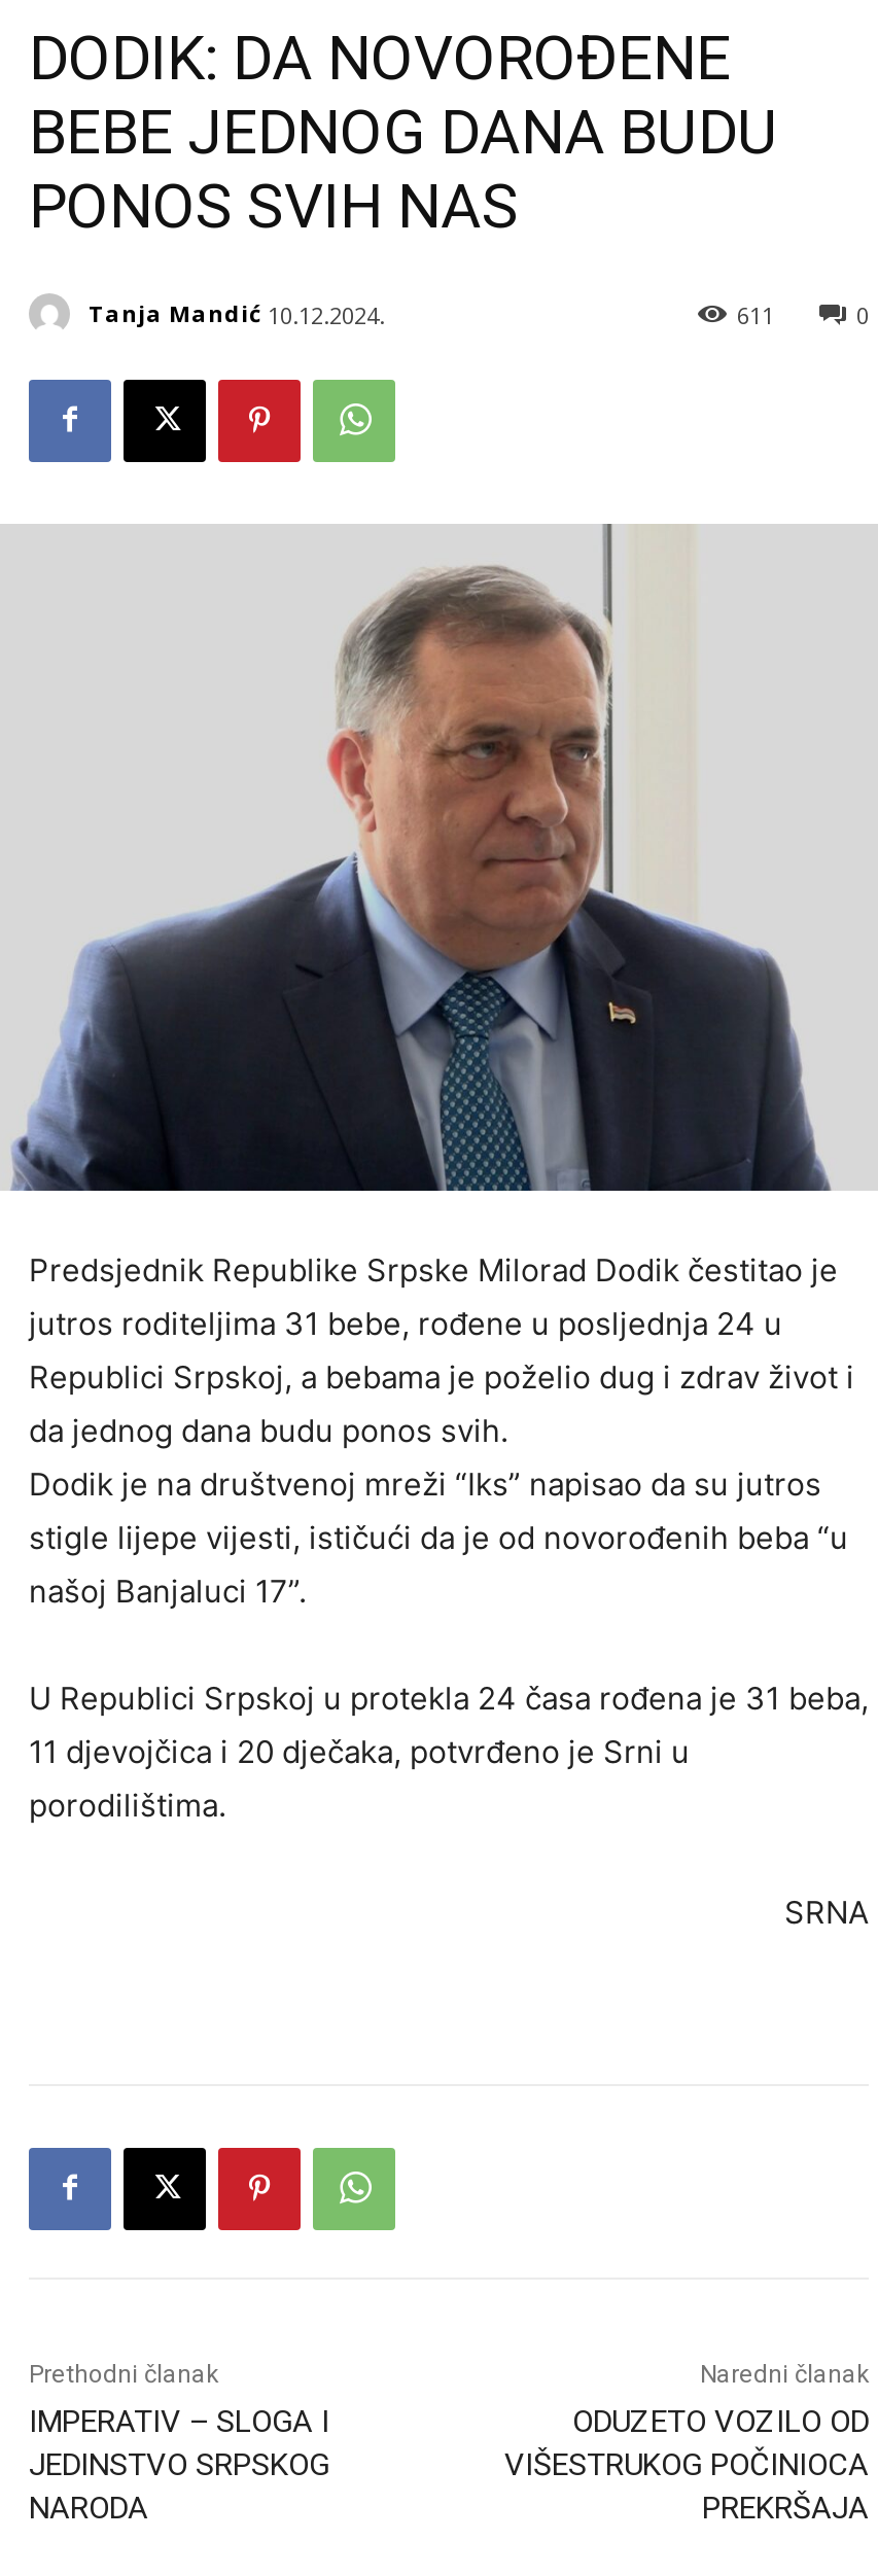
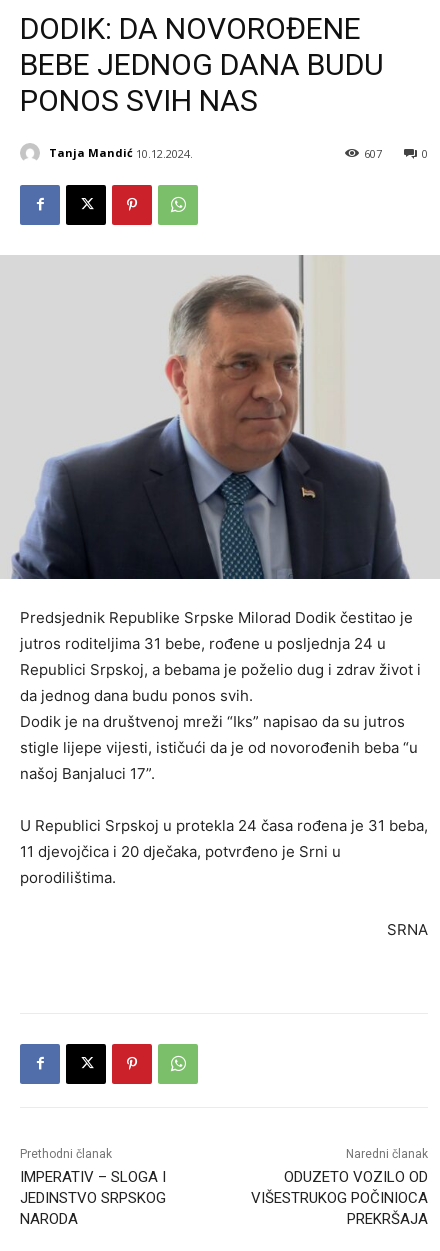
[737,299,774,330] 611 -> [364,146,382,161] 607

